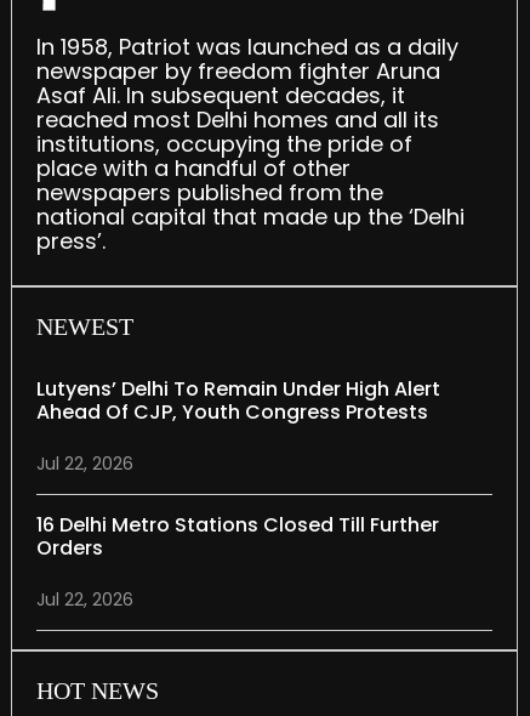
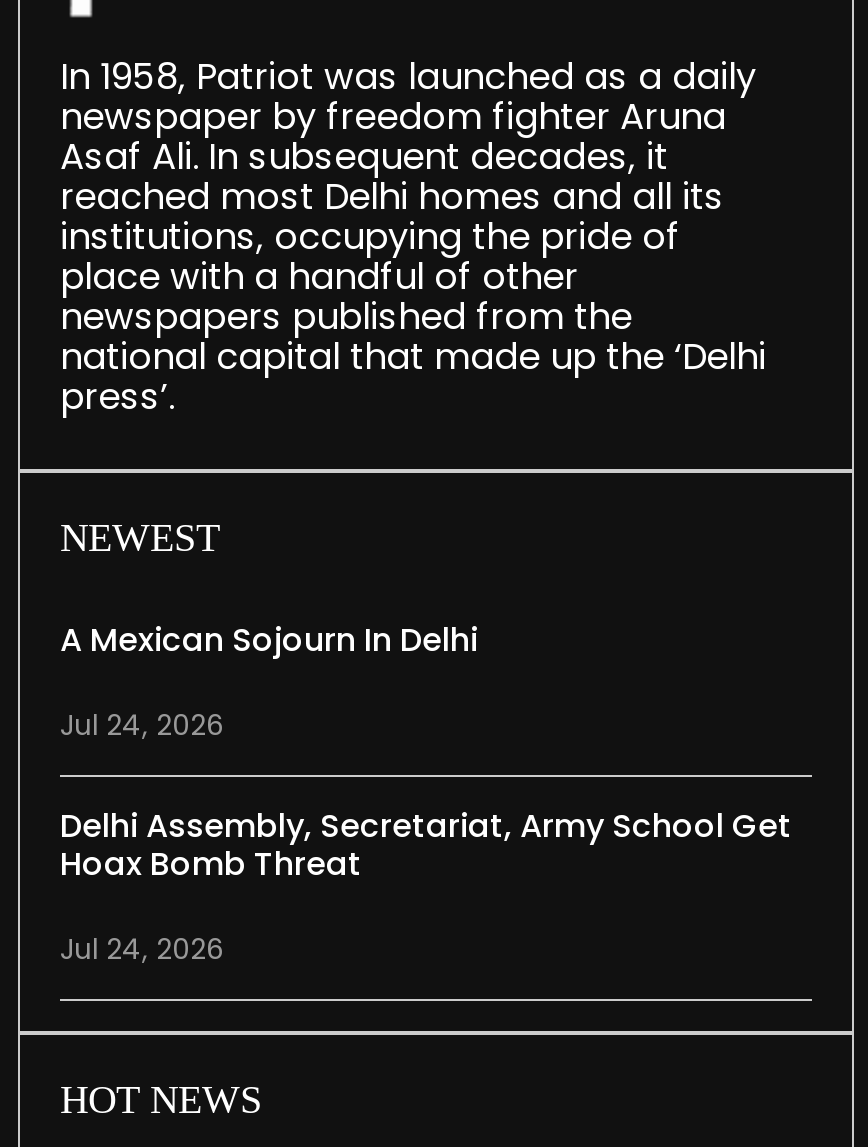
[36,375,440,425] Lutyens’ Delhi To Remain Under High Alert | Ahead Of CJP, Youth Congress Protests -> [60,616,478,662] A Mexican Sojourn In Delhi
[36,451,133,475] Jul 22, 2026 -> [60,704,224,744] Jul 24, 2026
[36,510,439,561] 16 Delhi Metro Stations Closed Till Further | Orders -> [60,802,792,886] Delhi Assembly, Secretariat, Army School Get | Hoax Bomb Threat
[36,587,133,611] Jul 22, 2026 -> [60,928,224,968] Jul 24, 2026

